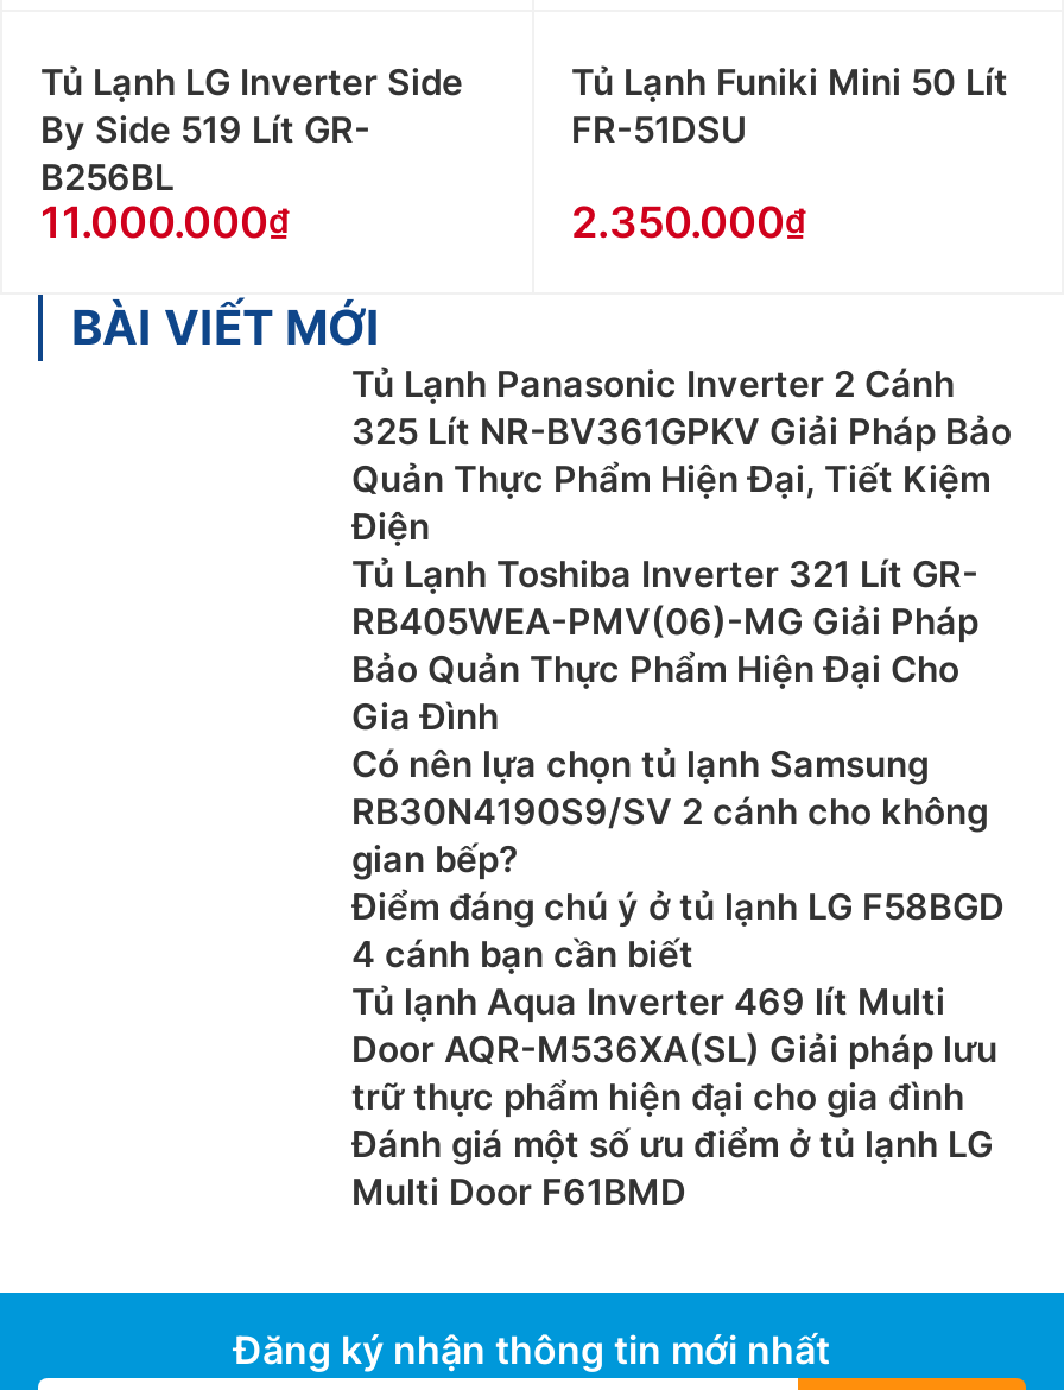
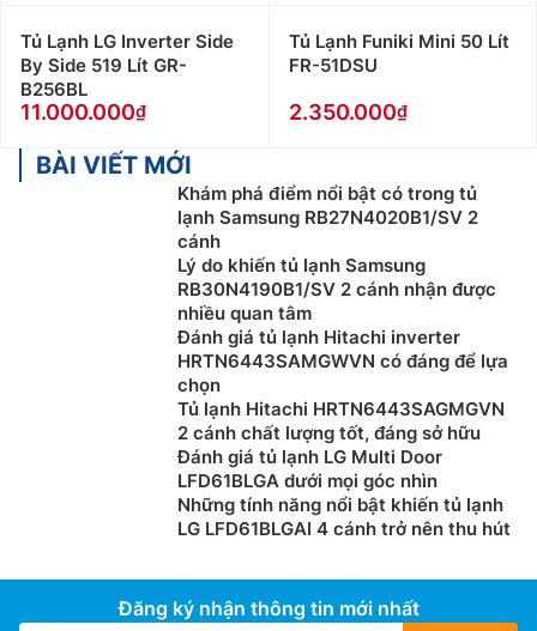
[351,362,1012,1215] Tủ Lạnh Panasonic Inverter 2 Cánh | 325 Lít NR-BV361GPKV Giải Pháp Bảo | Quản Thực Phẩm Hiện Đại, Tiết Kiệm | Điện | Tủ Lạnh Toshiba Inverter 321 Lít GR- | RB405WEA-PMV(06)-MG Giải Pháp | Bảo Quản Thực Phẩm Hiện Đại Cho | Gia Đình | Có nên lựa chọn tủ lạnh Samsung | RB30N4190S9/SV 2 cánh cho không | gian bếp? | Điểm đáng chú ý ở tủ lạnh LG F58BGD | 4 cánh bạn cần biết | Tủ lạnh Aqua Inverter 469 lít Multi | Door AQR-M536XA(SL) Giải pháp lưu | trữ thực phẩm hiện đại cho gia đình | Đánh giá một số ưu điểm ở tủ lạnh LG | Multi Door F61BMD -> [177,182,511,540] Khám phá điểm nổi bật có trong tủ | lạnh Samsung RB27N4020B1/SV 2 | cánh | Lý do khiến tủ lạnh Samsung | RB30N4190B1/SV 2 cánh nhận được | nhiều quan tâm | Đánh giá tủ lạnh Hitachi inverter | HRTN6443SAMGWVN có đáng để lựa | chọn | Tủ lạnh Hitachi HRTN6443SAGMGVN | 2 cánh chất lượng tốt, đáng sở hữu | Đánh giá tủ lạnh LG Multi Door | LFD61BLGA dưới mọi góc nhìn | Những tính năng nổi bật khiến tủ lạnh | LG LFD61BLGAI 4 cánh trở nên thu hút

